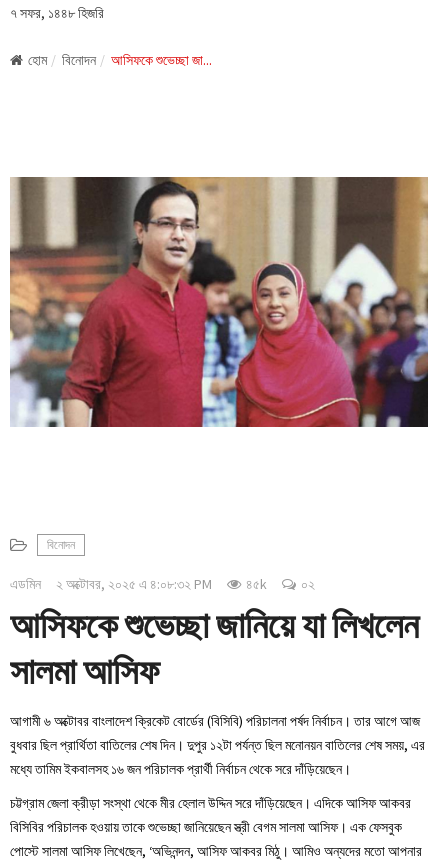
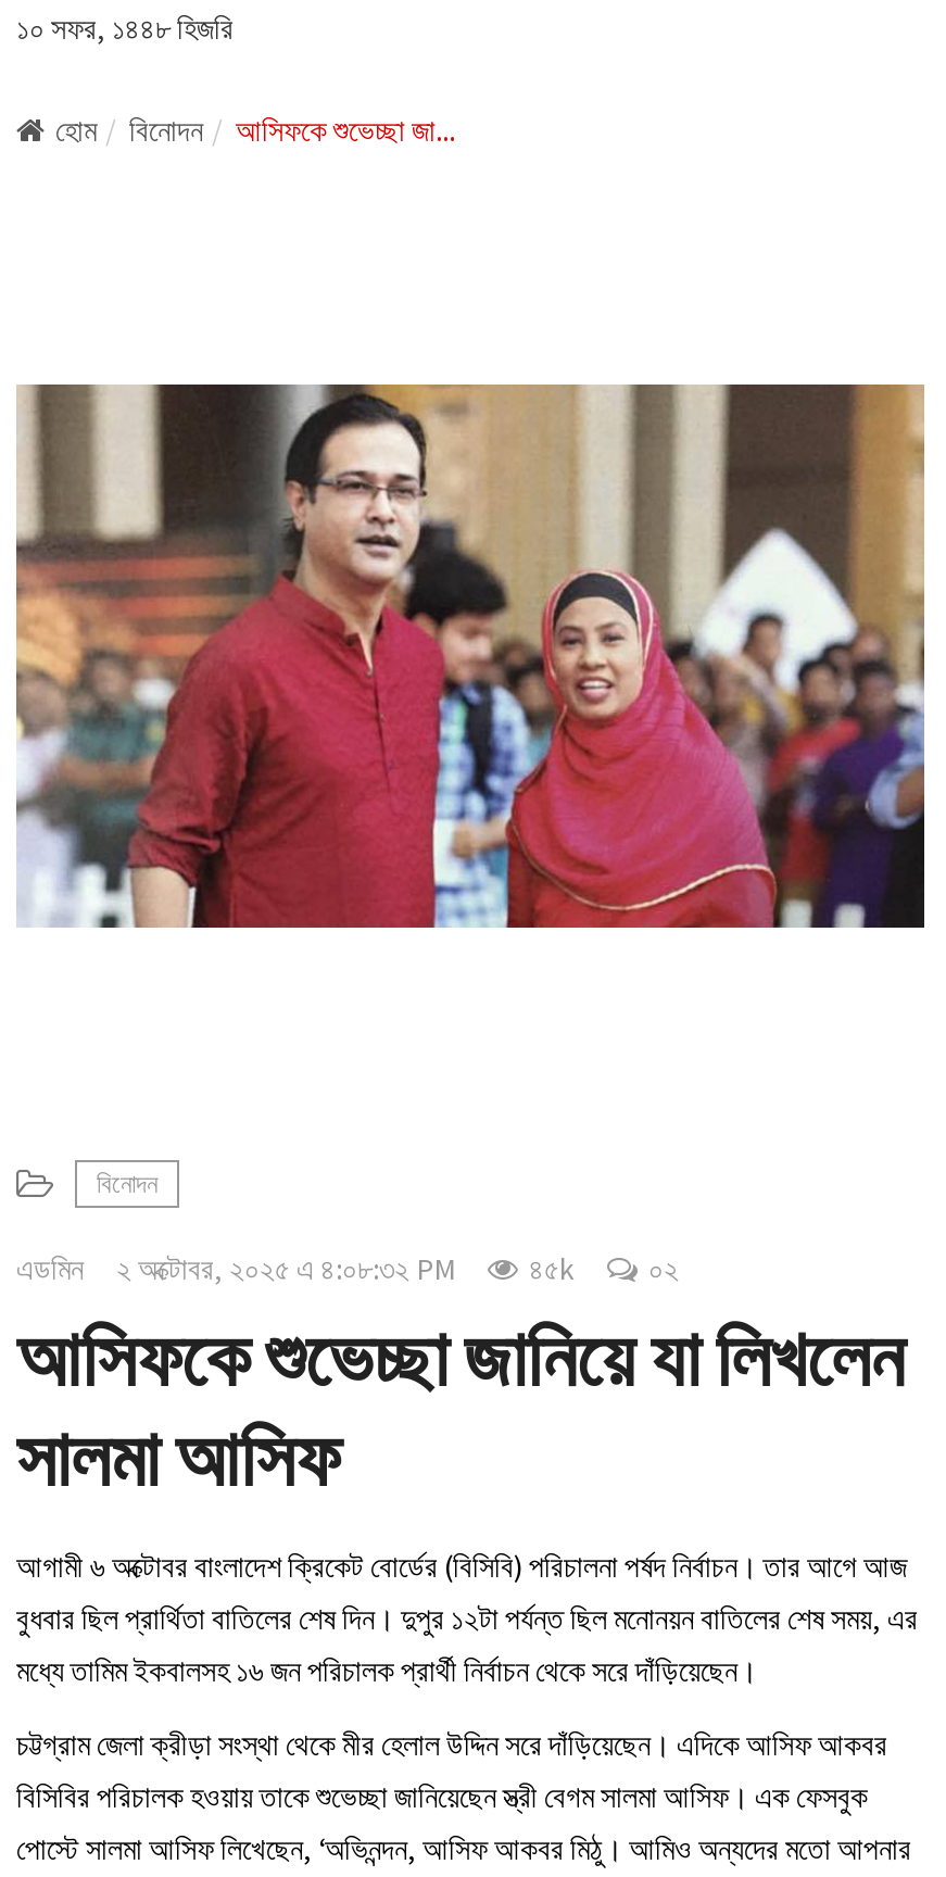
[10,4,104,22] ৭ সফর, ১৪৪৮ হিজরি -> [16,9,234,48] ১০ সফর, ১৪৪৮ হিজরি

